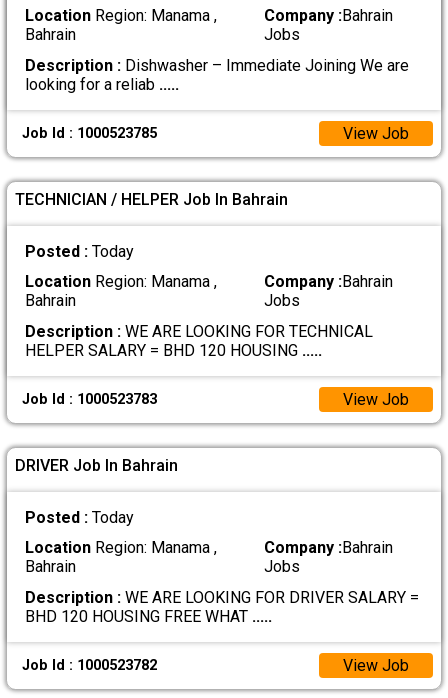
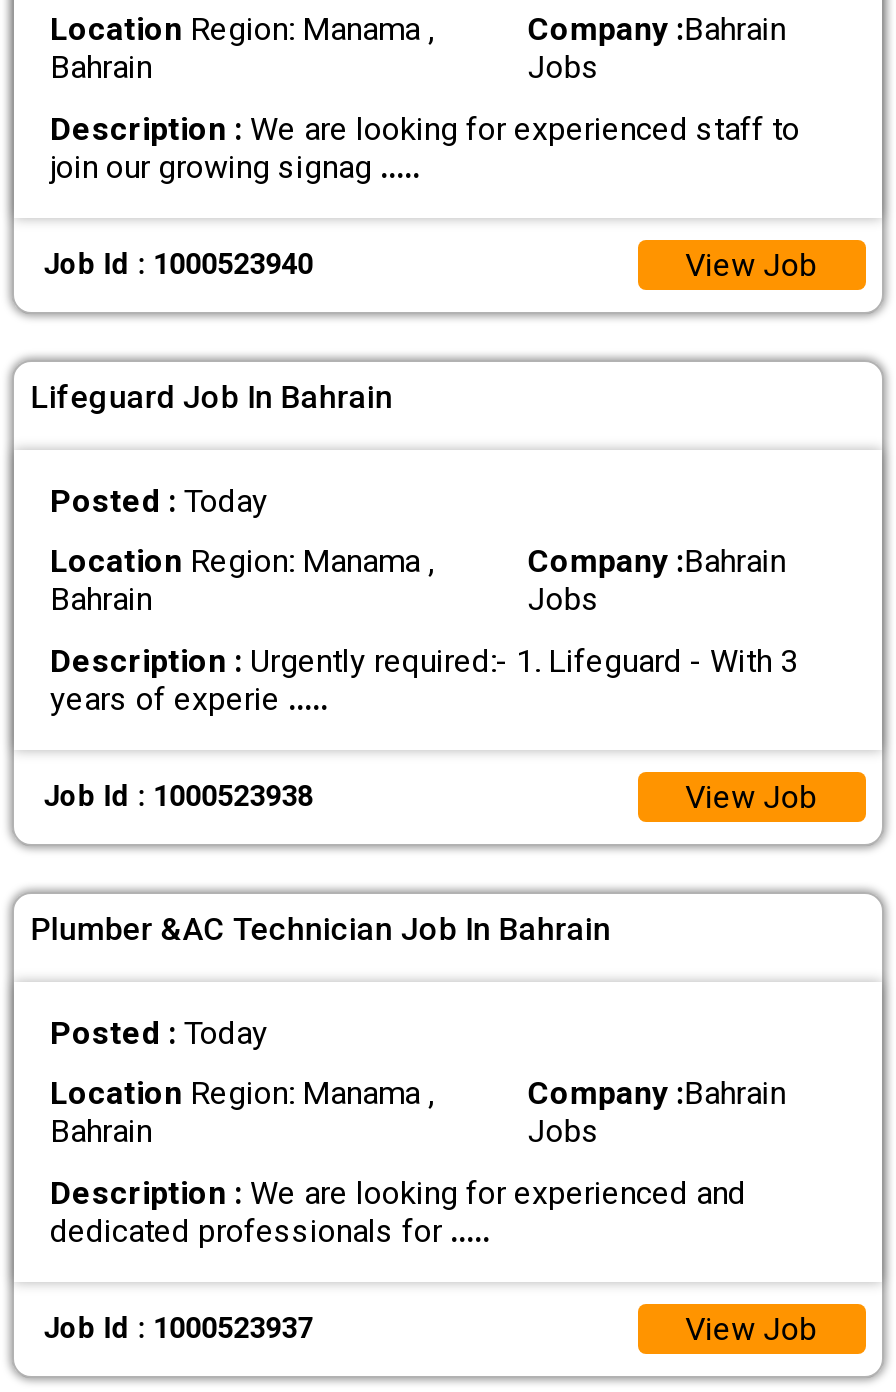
[25,55,409,93] Description : Dishwasher – Immediate Joining We are | looking for a reliab..... -> [50,109,800,185] Description : We are looking for experienced staff to | join our growing signag.....
[22,125,157,142] Job Id : 1000523785 -> [44,248,314,282] Job Id : 1000523940
[15,190,288,209] TECHNICIAN / HELPER Job In Bahrain -> [31,377,393,415] Lifeguard Job In Bahrain
[25,322,373,360] Description : WE ARE LOOKING FOR TECHNICAL | HELPER SALARY = BHD 120 HOUSING..... -> [50,641,798,717] Description : Urgently required:- 1. Lifeguard - With 3 | years of experie.....
[22,391,157,408] Job Id : 1000523783 -> [44,780,314,814] Job Id : 1000523938
[15,456,178,475] DRIVER Job In Bahrain -> [31,909,611,947] Plumber &AC Technician Job In Bahrain
[25,588,419,626] Description : WE ARE LOOKING FOR DRIVER SALARY = | BHD 120 HOUSING FREE WHAT..... -> [50,1173,746,1249] Description : We are looking for experienced and | dedicated professionals for.....
[22,657,157,674] Job Id : 1000523782 -> [44,1312,314,1346] Job Id : 1000523937

